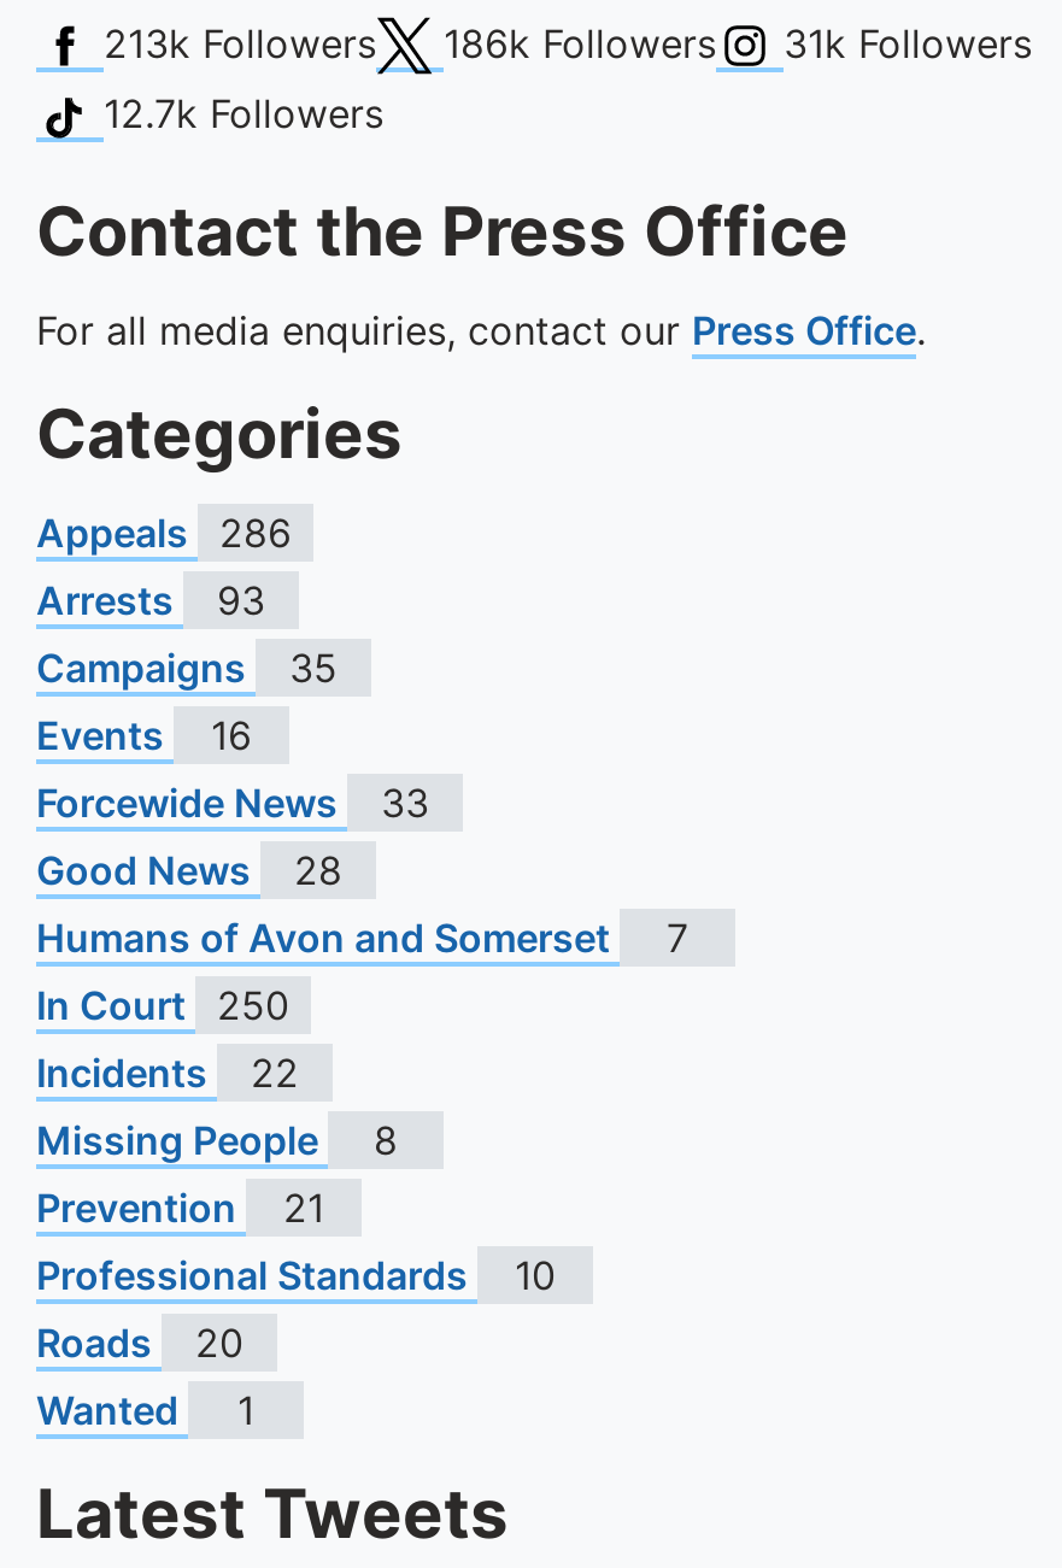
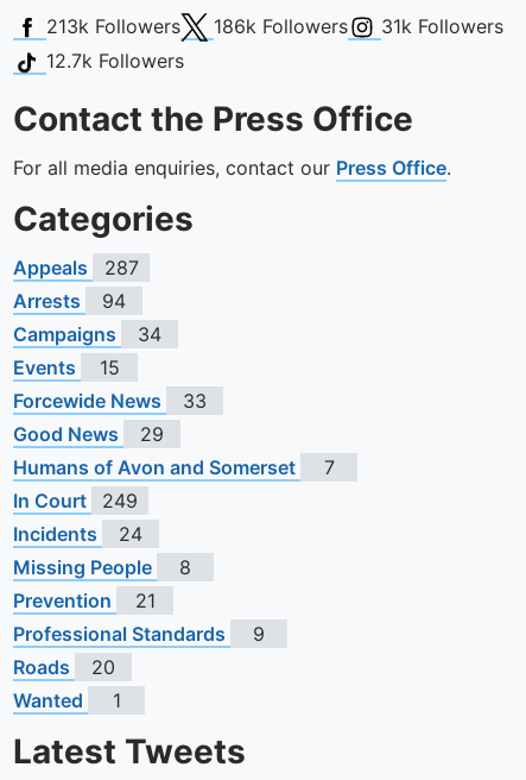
[36,508,292,557] Appeals 286 -> [13,256,138,279] Appeals 287
[36,576,265,624] Arrests 93 -> [13,289,126,313] Arrests 94
[36,643,338,692] Campaigns 35 -> [13,322,161,346] Campaigns 34
[36,711,252,759] Events 16 -> [13,355,119,379] Events 15
[36,846,342,894] Good News 28 -> [13,422,164,446] Good News 29
[36,981,289,1029] In Court 250 -> [13,489,138,512] In Court 249
[36,1048,299,1097] Incidents 22 -> [13,522,142,546] Incidents 24
[36,1251,556,1299] Professional Standards 10 -> [13,622,265,646] Professional Standards 9

